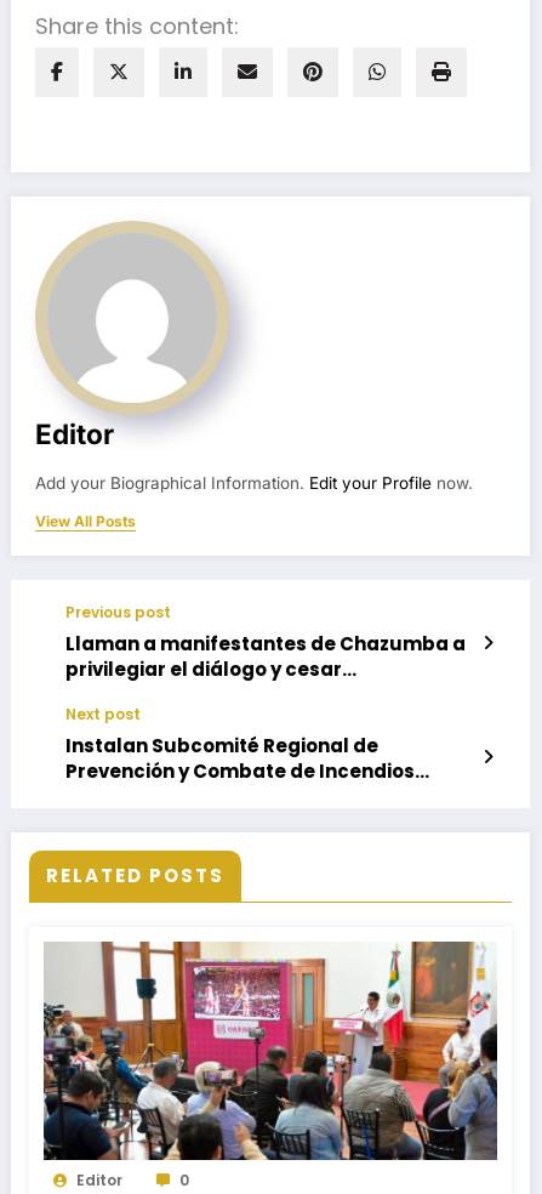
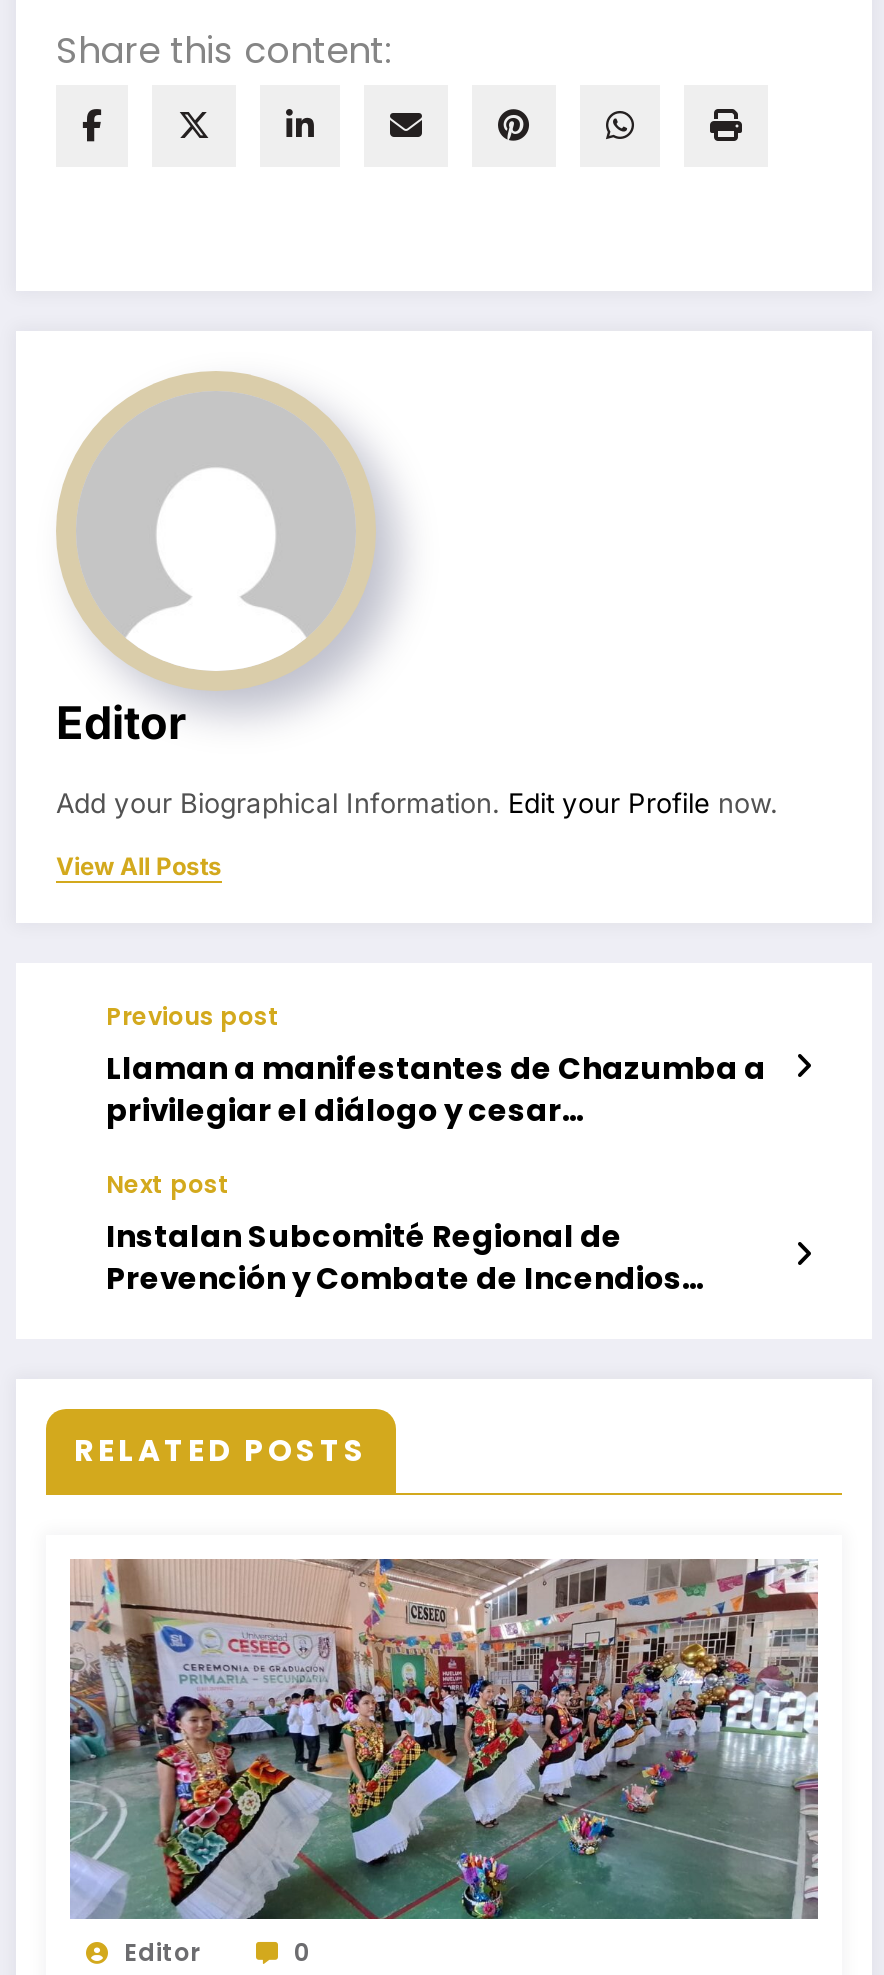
[42,940,498,1161] [image] -> [68,1557,820,1921] [image]

